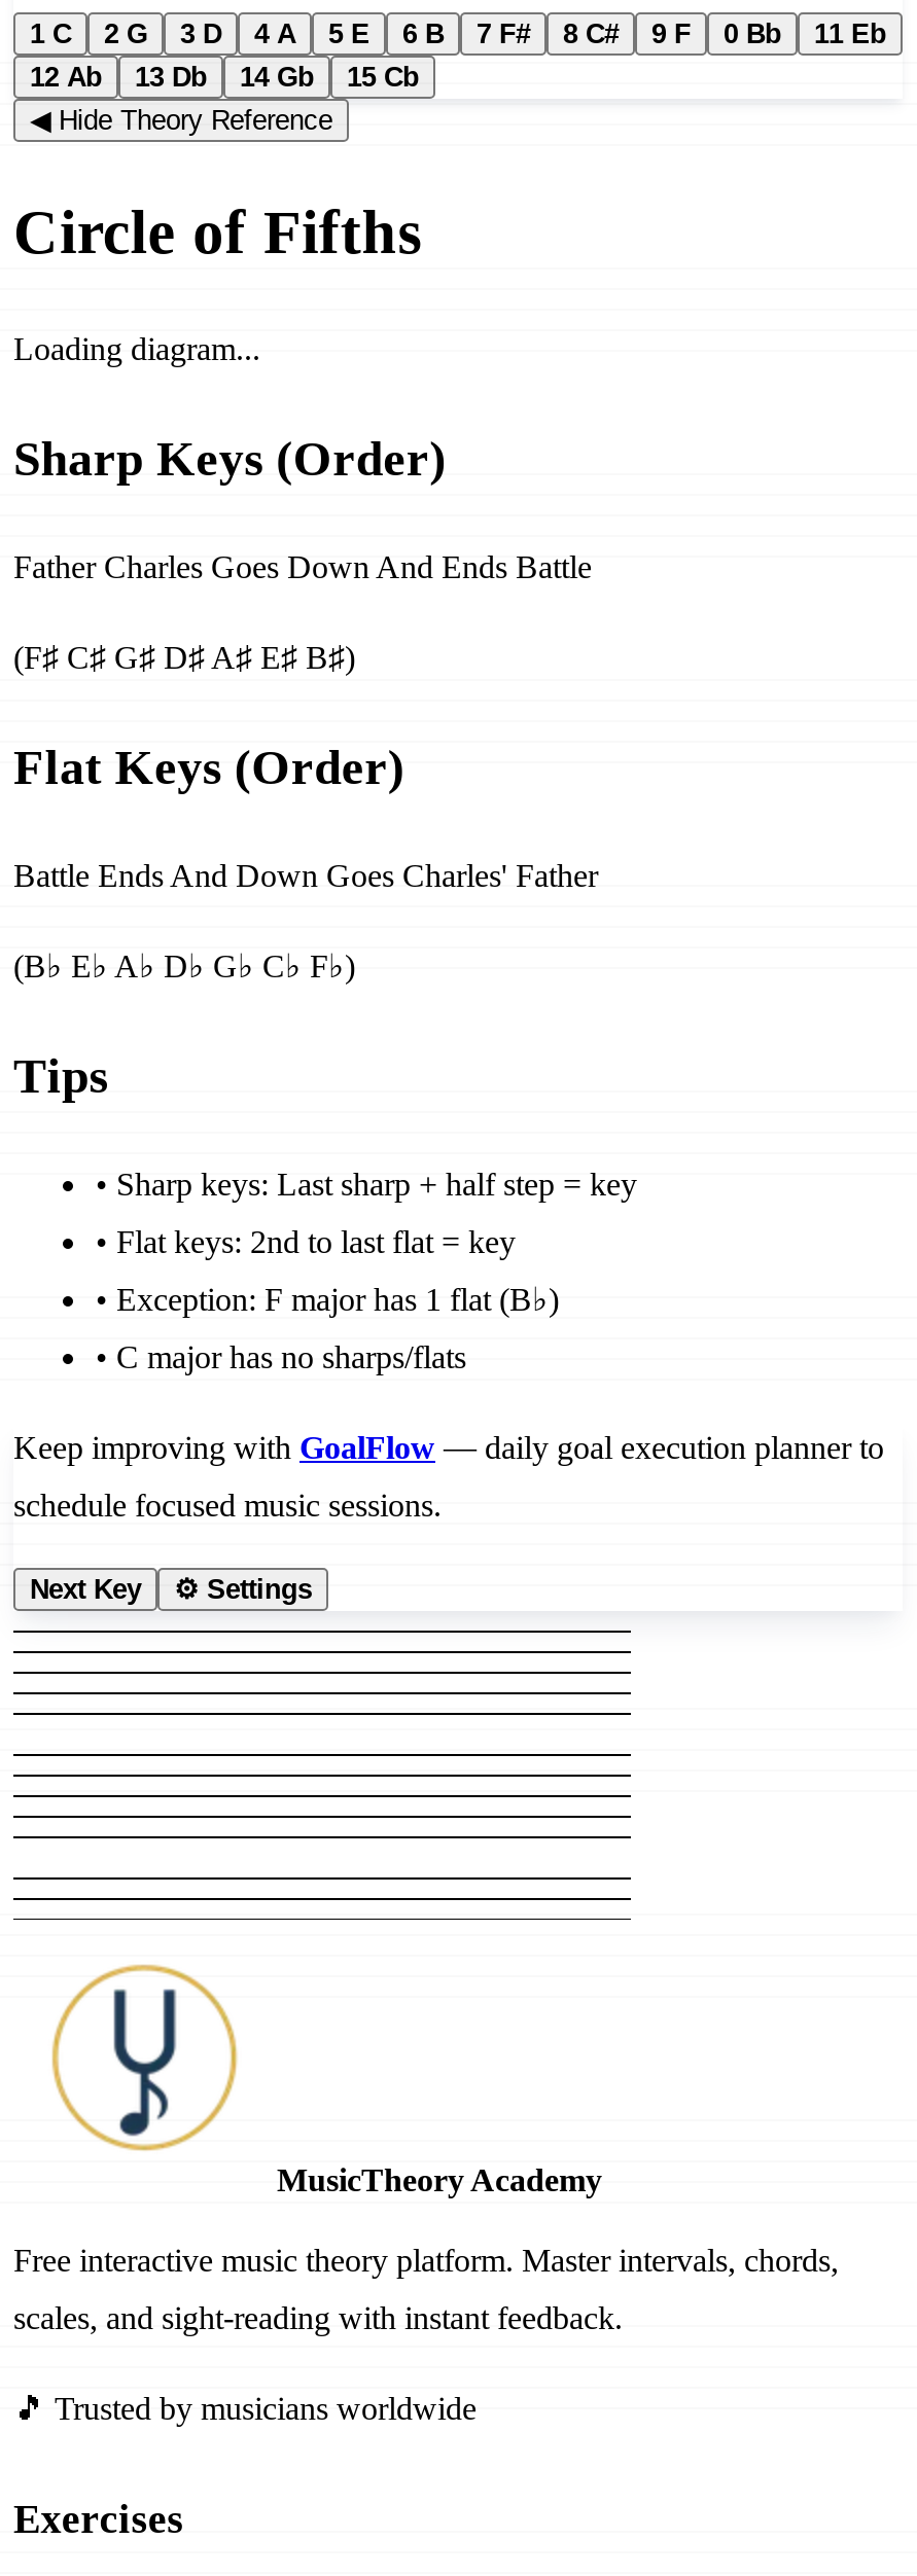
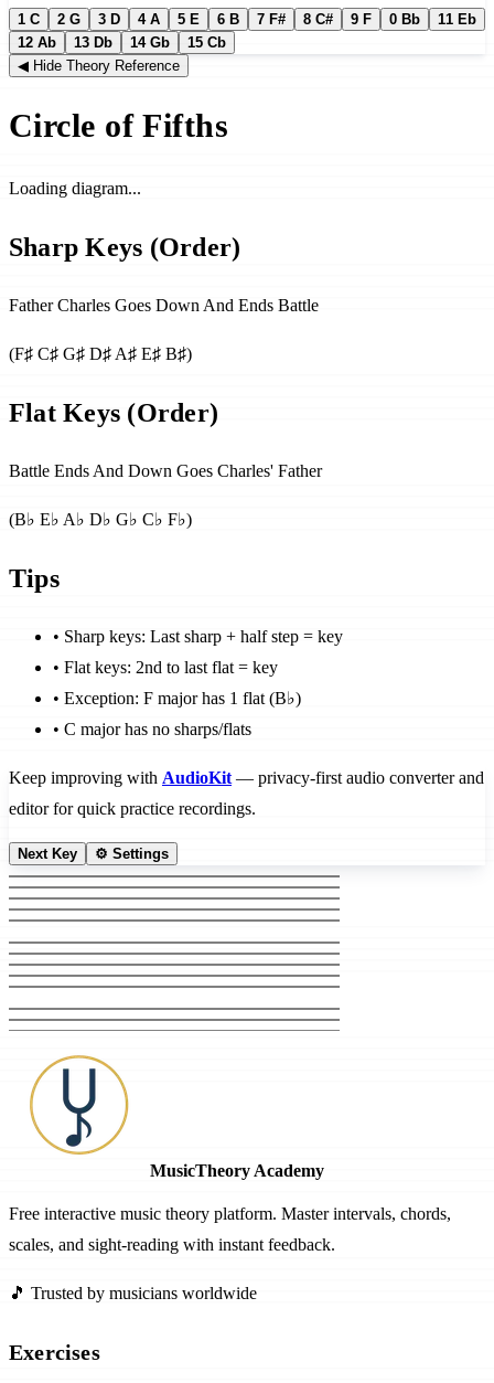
[13,1430,884,1465] Keep improving with GoalFlow — daily goal execution planner to -> [9,768,484,787] Keep improving with AudioKit — privacy-first audio converter and
[13,1488,442,1523] schedule focused music sessions. -> [9,799,256,818] editor for quick practice recordings.

